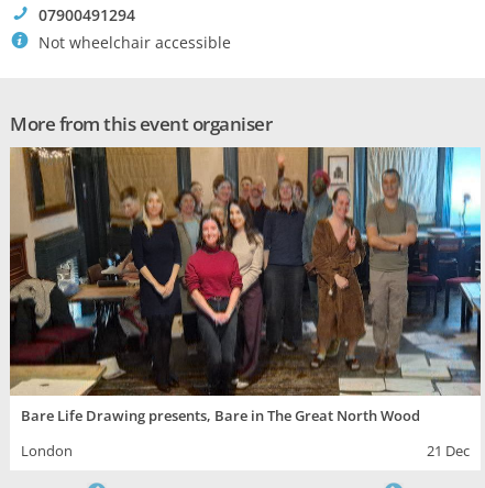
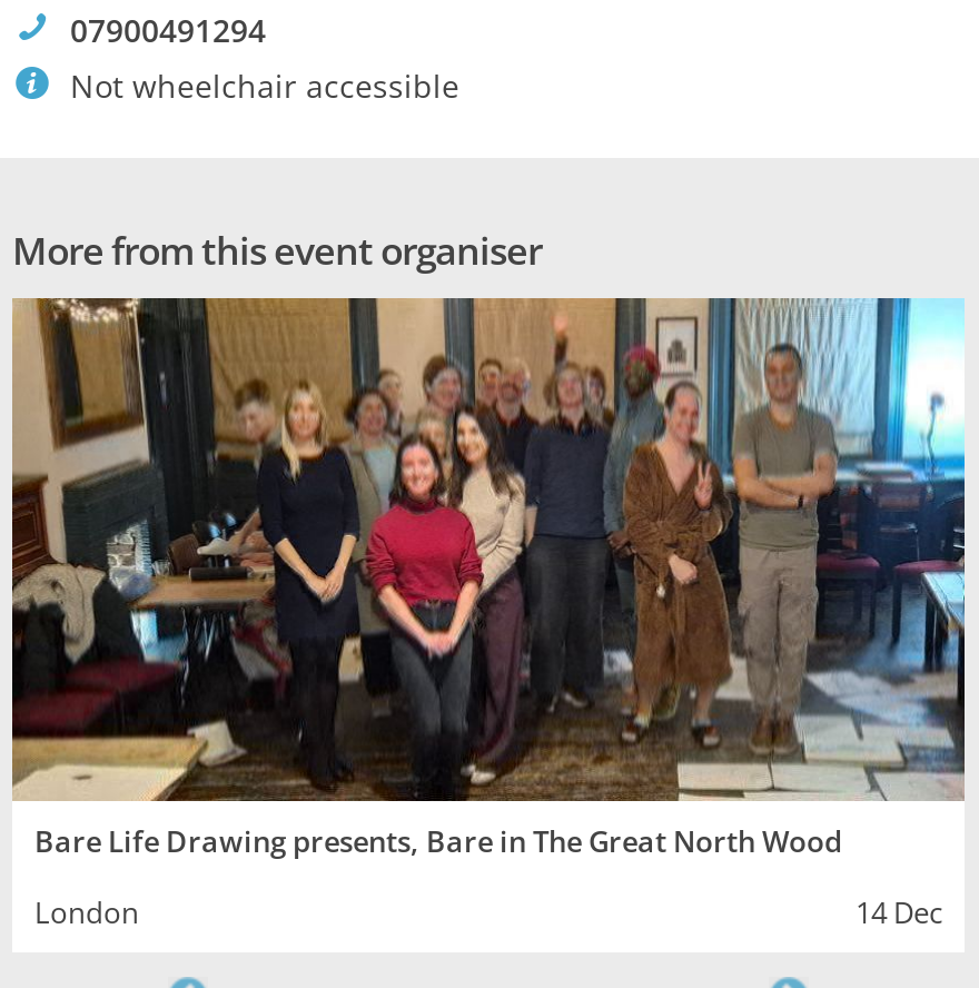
[427,441,470,461] 21 Dec -> [856,893,942,933] 14 Dec

